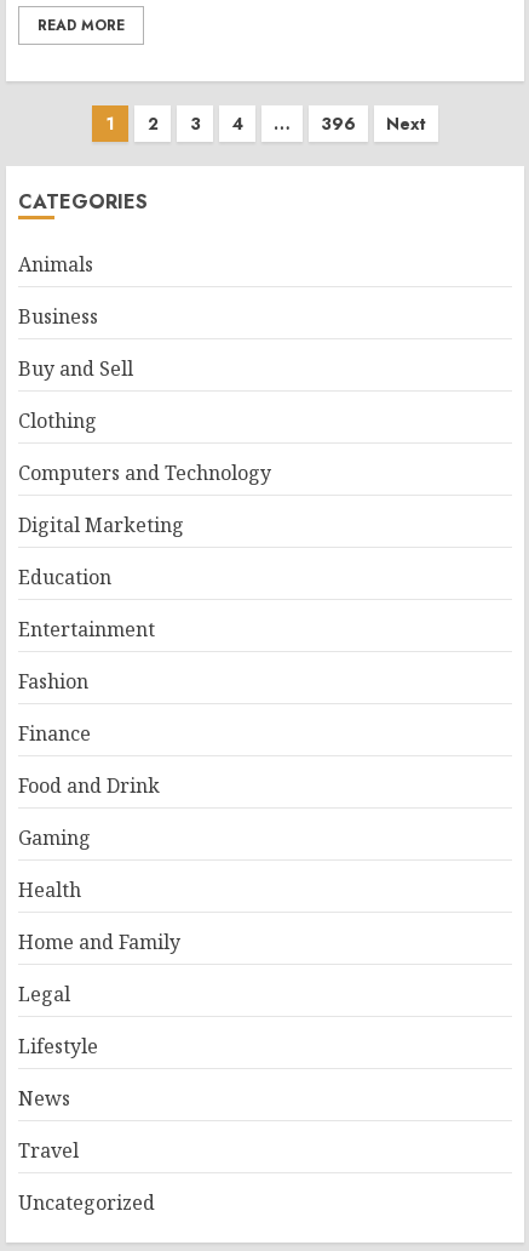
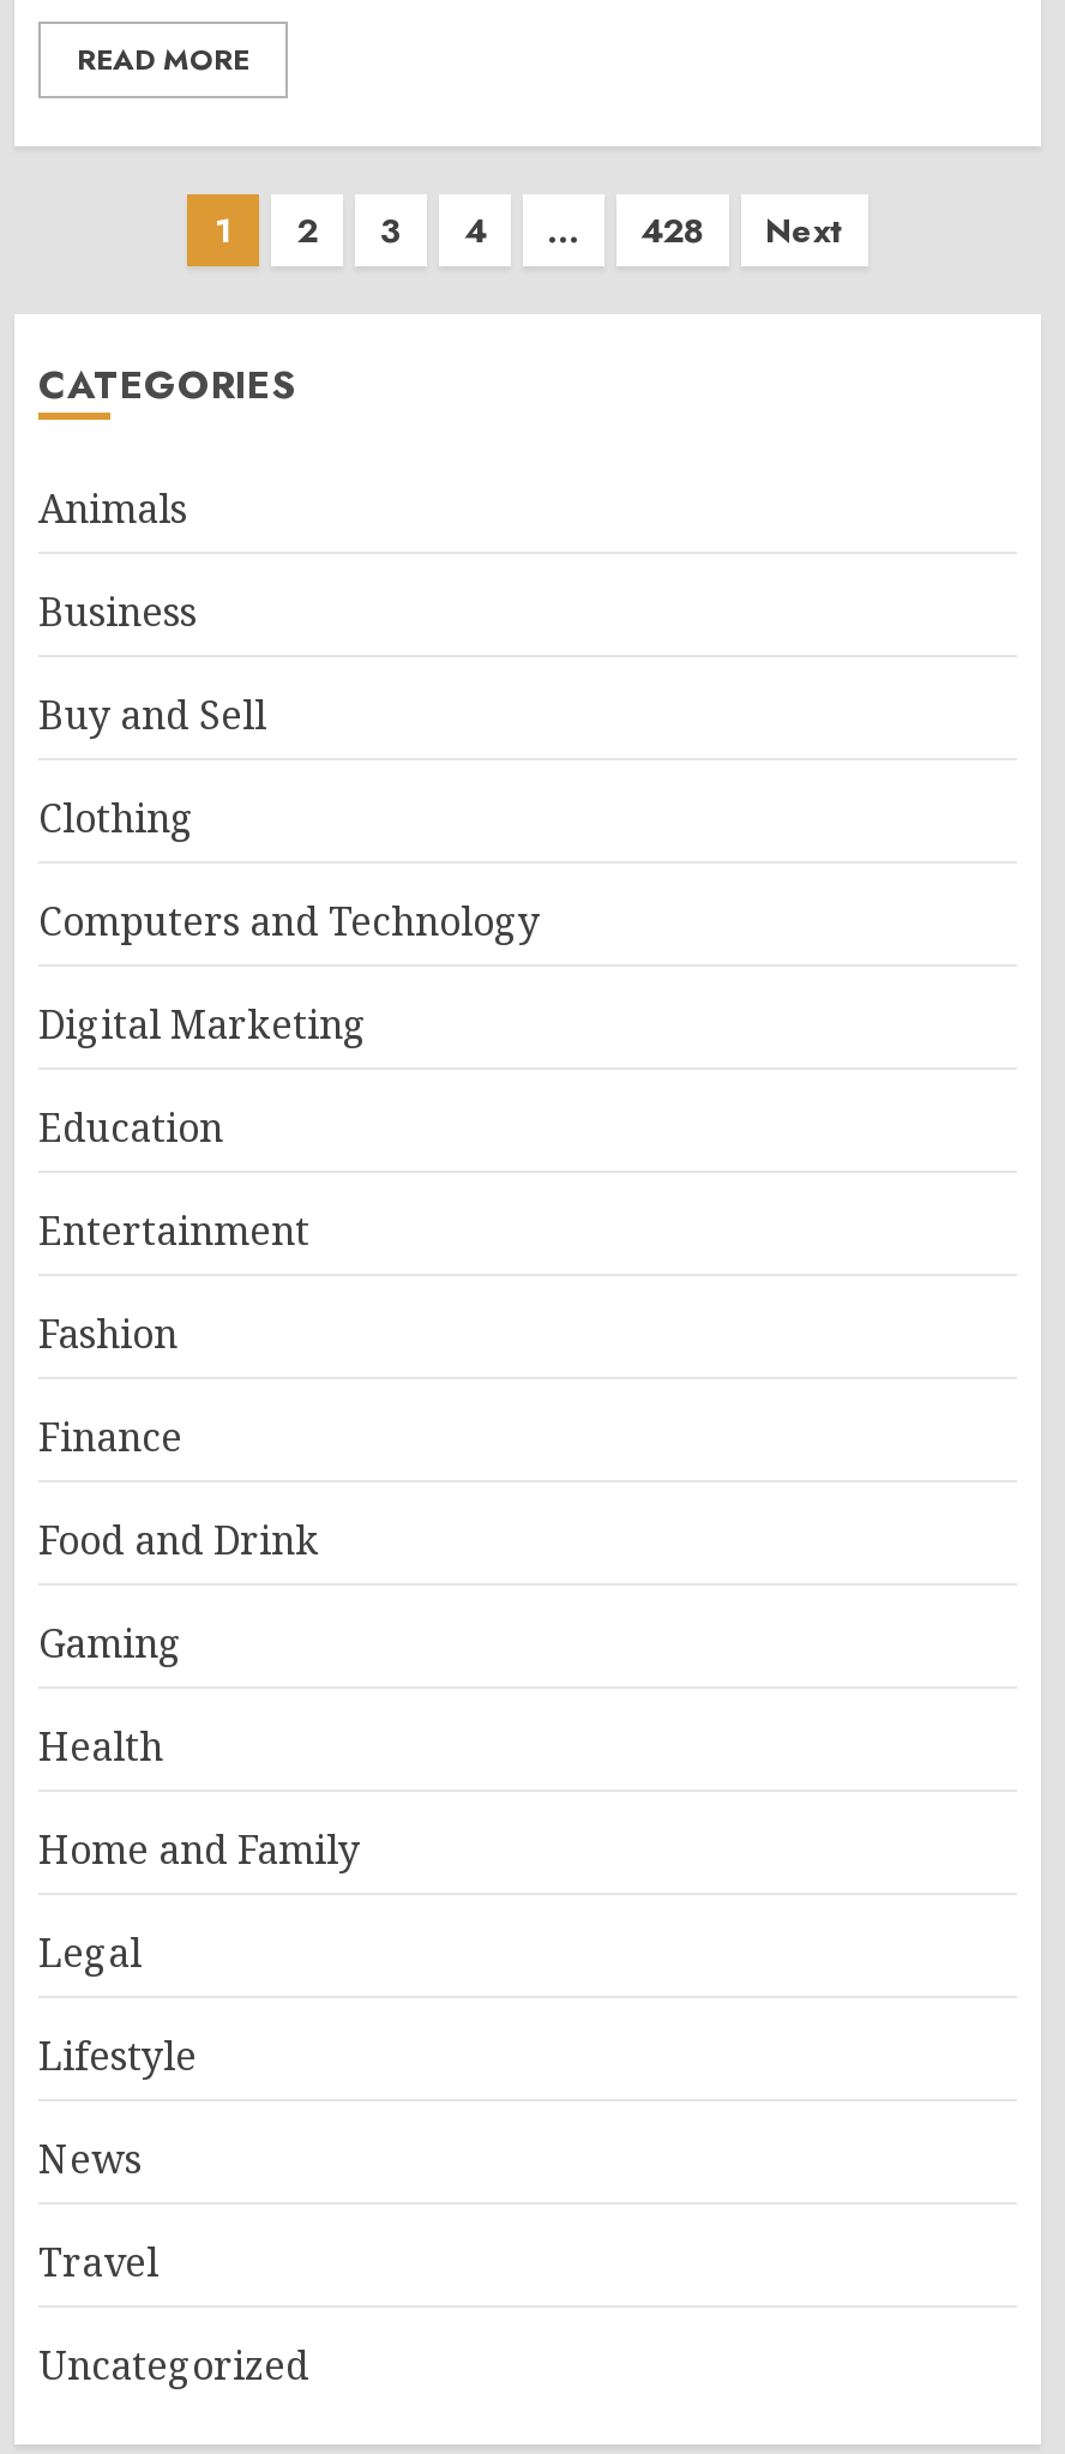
[321,112,356,136] 396 -> [640,206,705,254] 428

